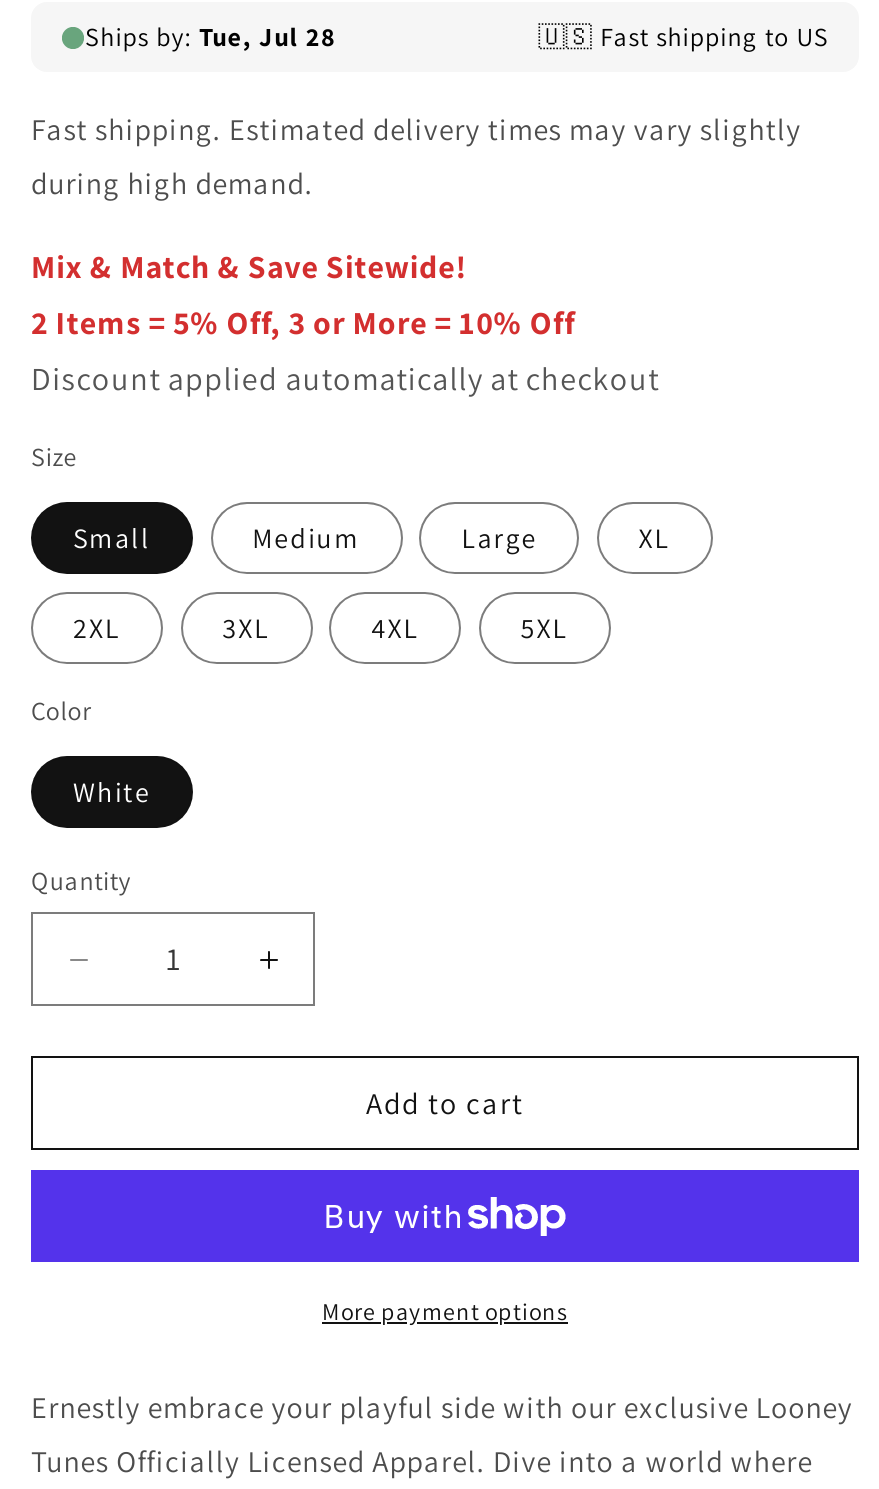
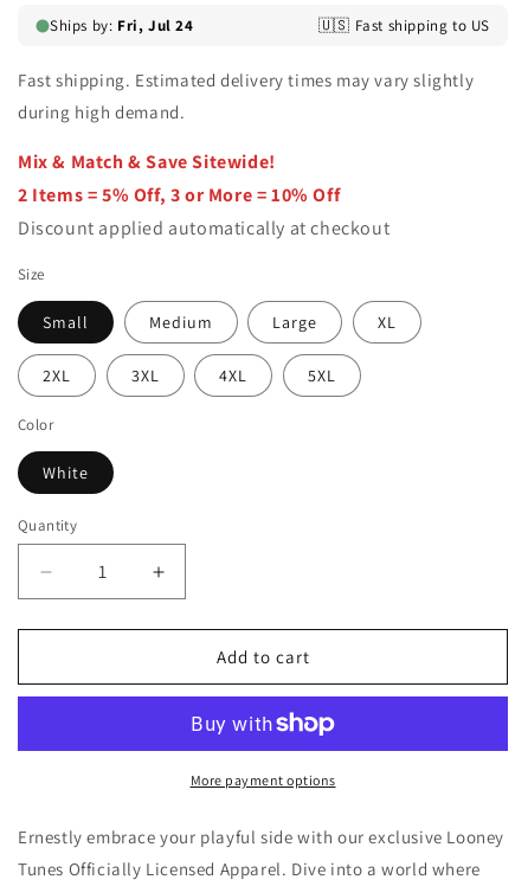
[85,20,336,54] Ships by: Tue, Jul 28 -> [50,16,194,36] Ships by: Fri, Jul 24

